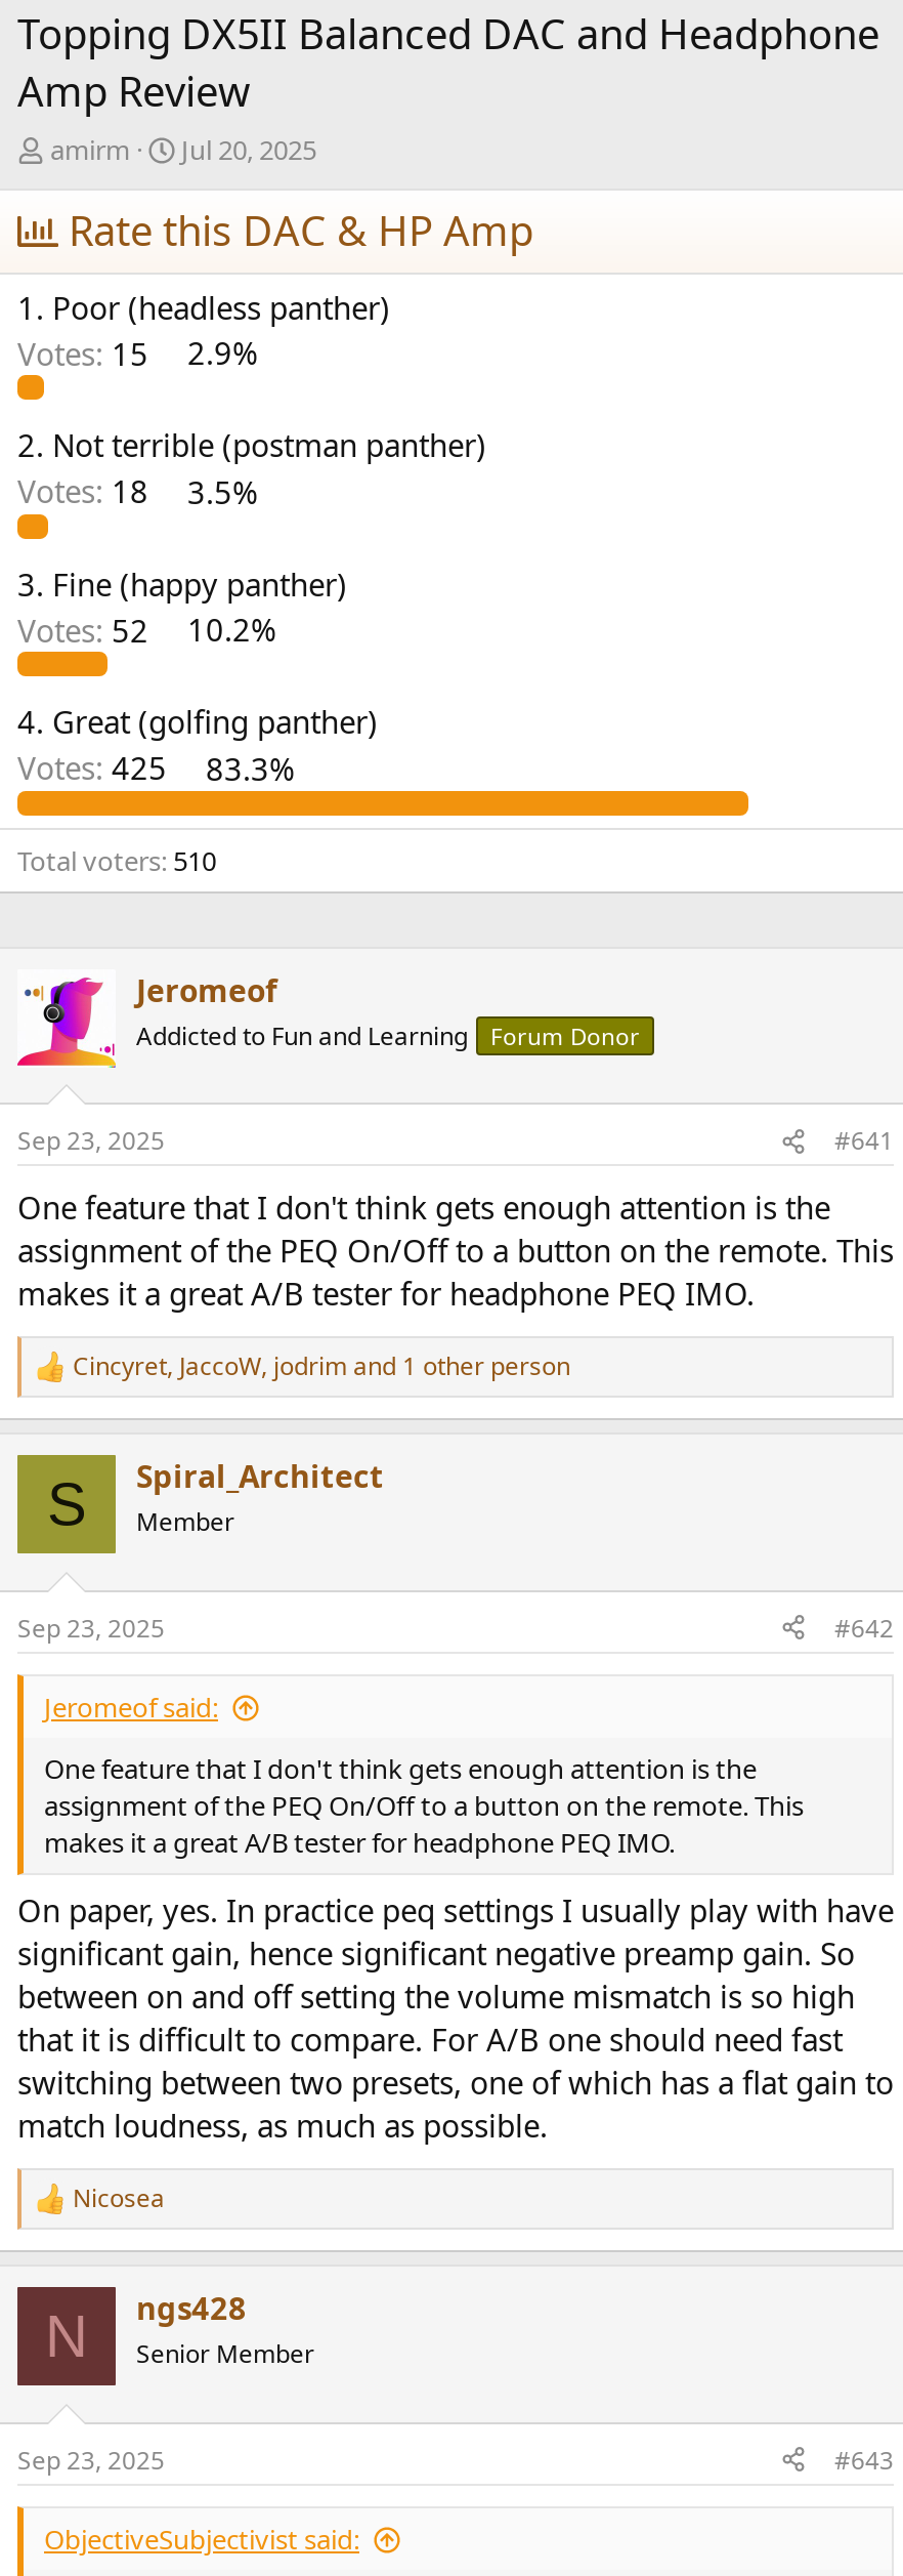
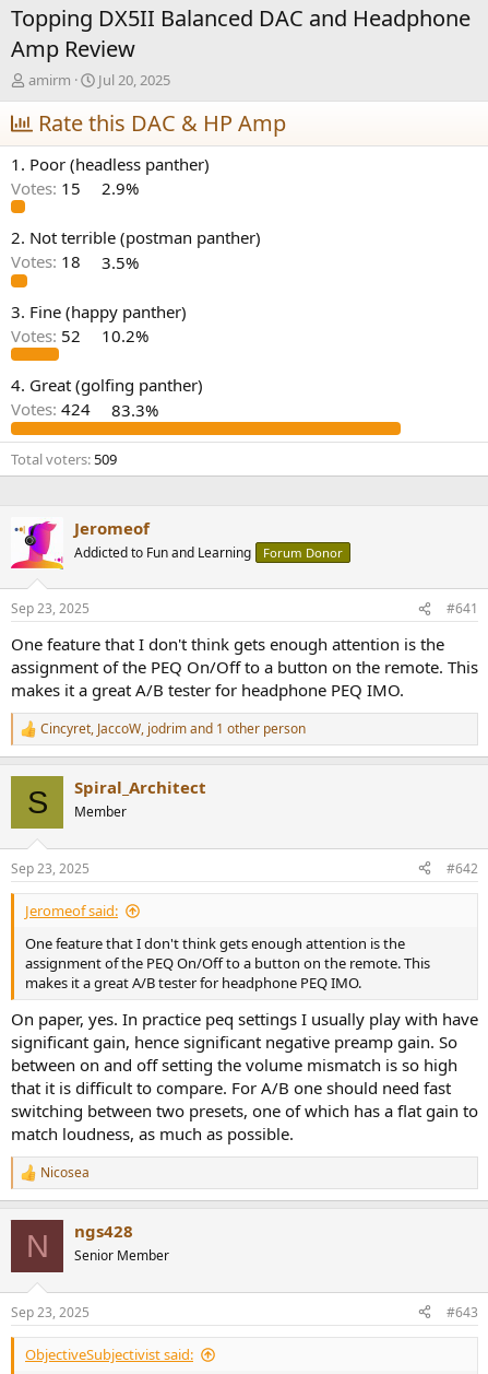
[17,748,294,789] Votes: 425 83.3% -> [11,399,158,421] Votes: 424 83.3%
[17,842,216,879] Total voters 510 -> [11,449,117,469] Total voters 509

